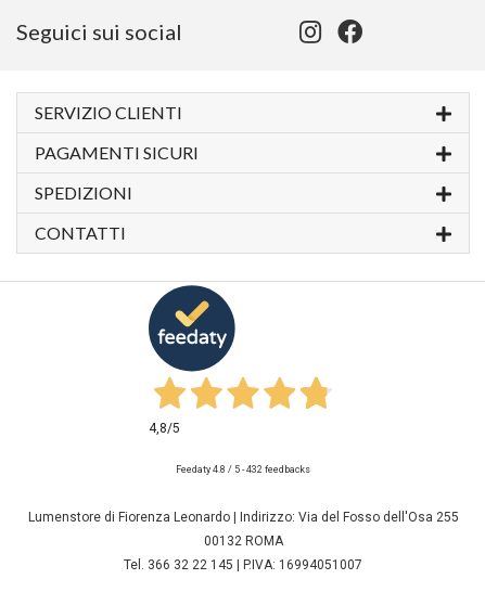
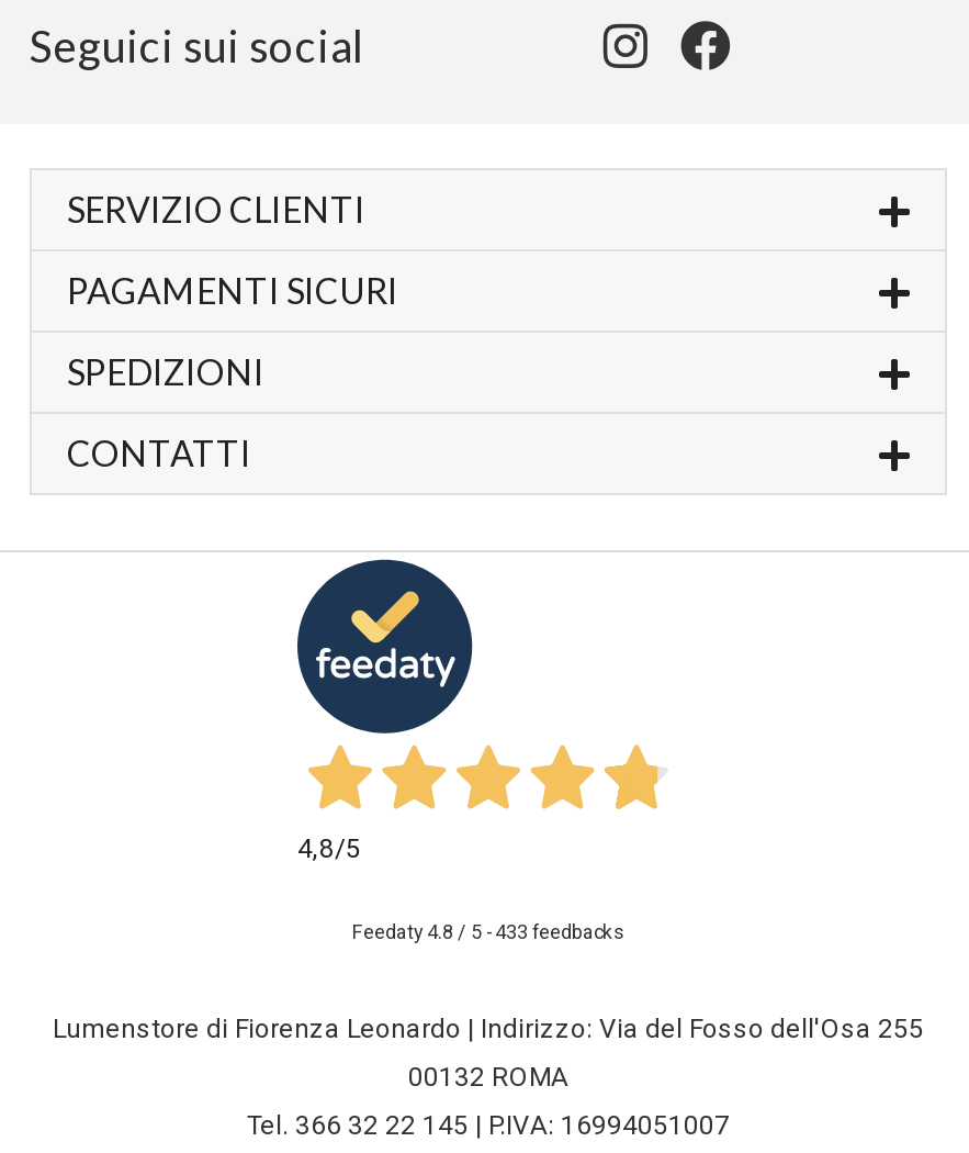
[176,464,310,475] Feedaty 4.8 / 5 - 432 feedbacks -> [352,921,624,943] Feedaty 4.8 / 5 - 433 feedbacks

